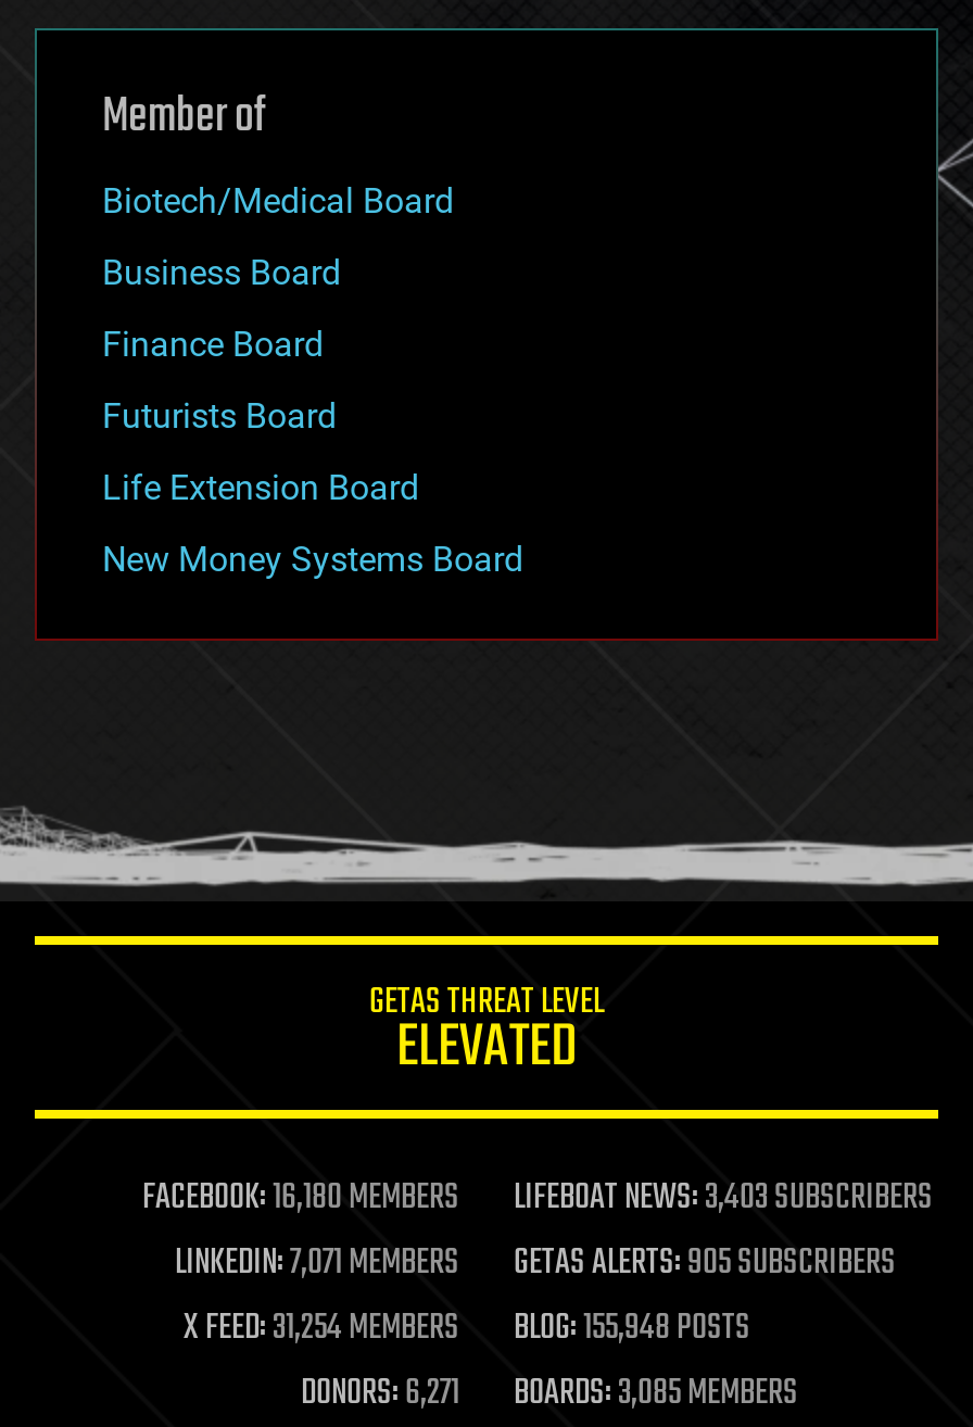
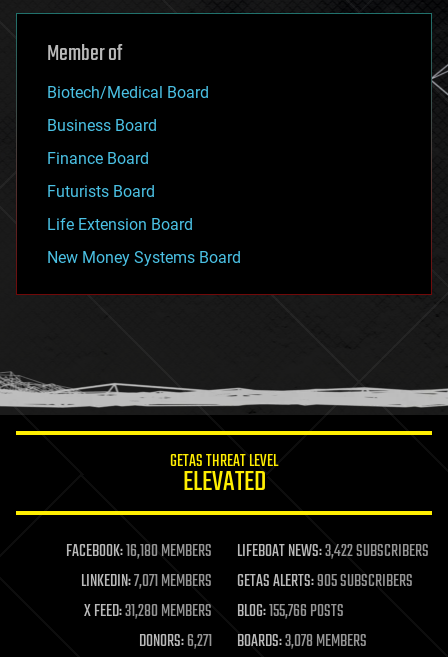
[514,1170,933,1227] LIFEBOAT NEWS:3,403 SUBSCRIBERS -> [236,539,428,565] LIFEBOAT NEWS:3,422 SUBSCRIBERS
[184,1301,459,1357] X FEED:31,254 MEMBERS -> [83,599,211,625] X FEED:31,280 MEMBERS
[514,1301,750,1357] BLOG:155,948 POSTS -> [236,599,343,625] BLOG:155,766 POSTS
[514,1366,798,1422] BOARDS:3,085 MEMBERS -> [236,629,366,655] BOARDS:3,078 MEMBERS

